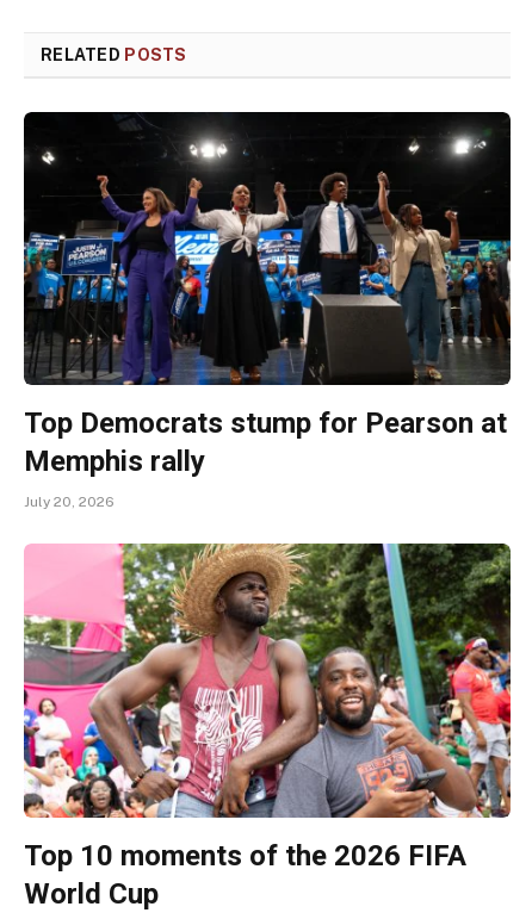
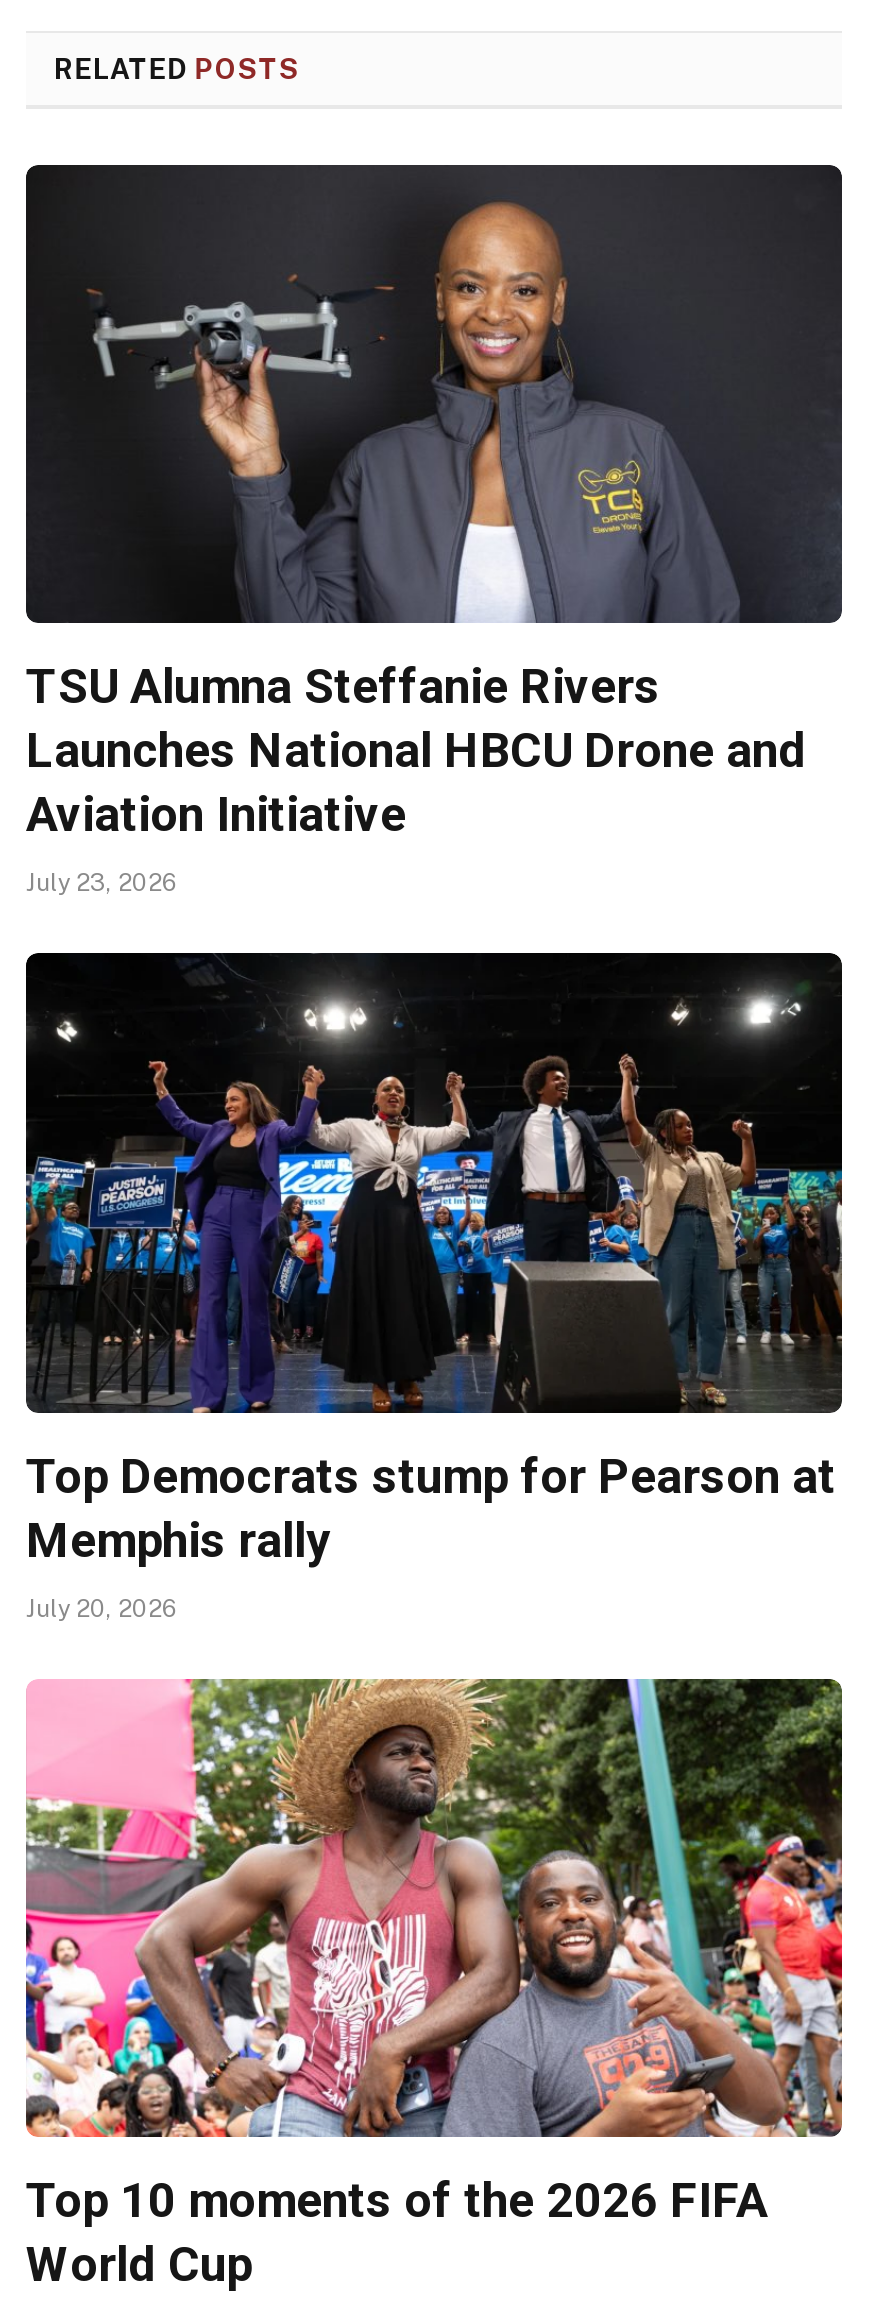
none -> [26,165,844,897] [image] | TSU Alumna Steffanie Rivers | Launches National HBCU Drone and | Aviation Initiative | July 23, 2026

